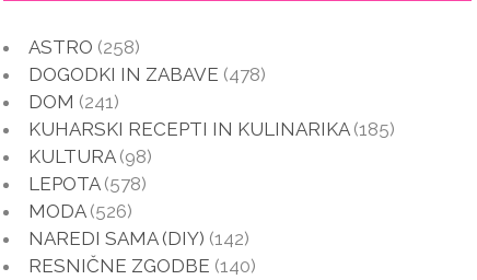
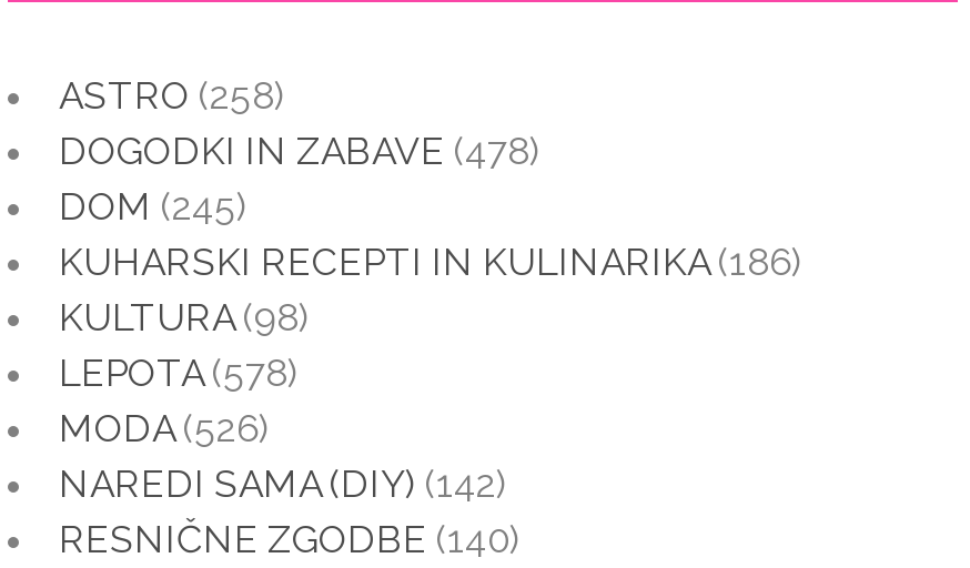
[28,91,119,113] DOM (241) -> [59,185,247,229] DOM (245)
[28,118,395,140] KUHARSKI RECEPTI IN KULINARIKA (185) -> [59,240,802,284] KUHARSKI RECEPTI IN KULINARIKA (186)

